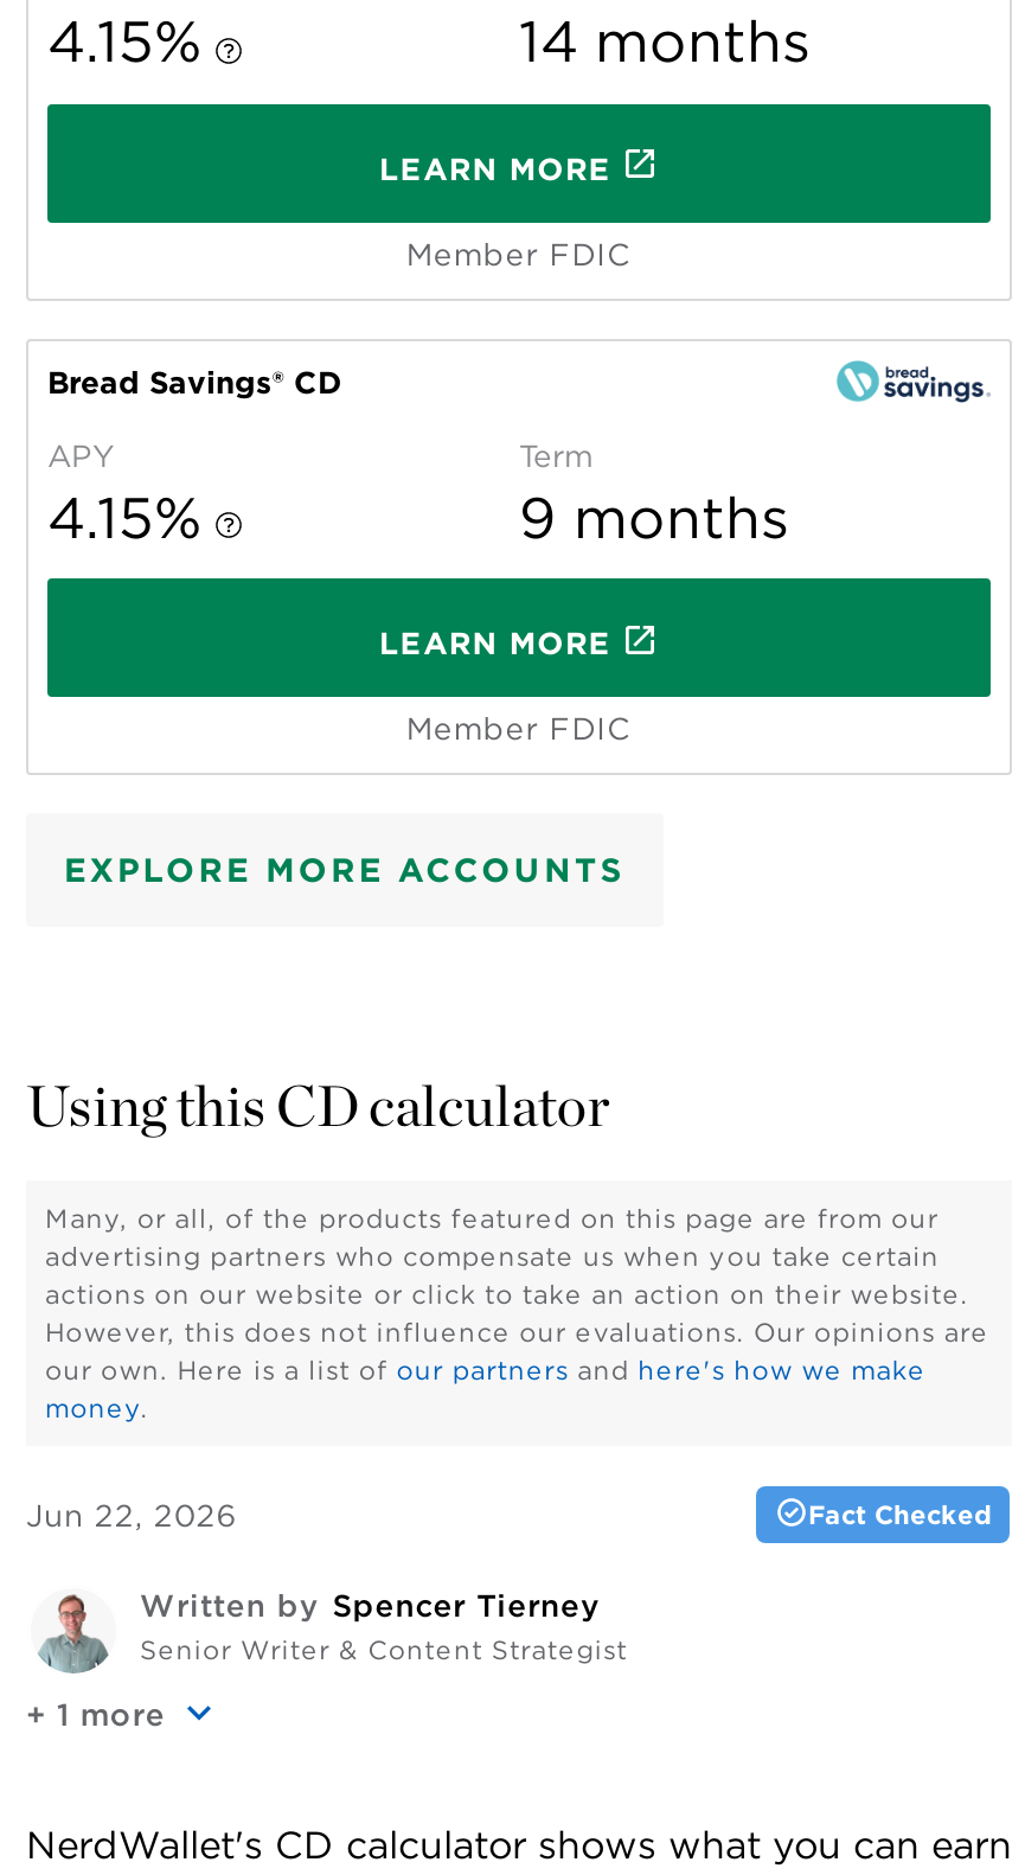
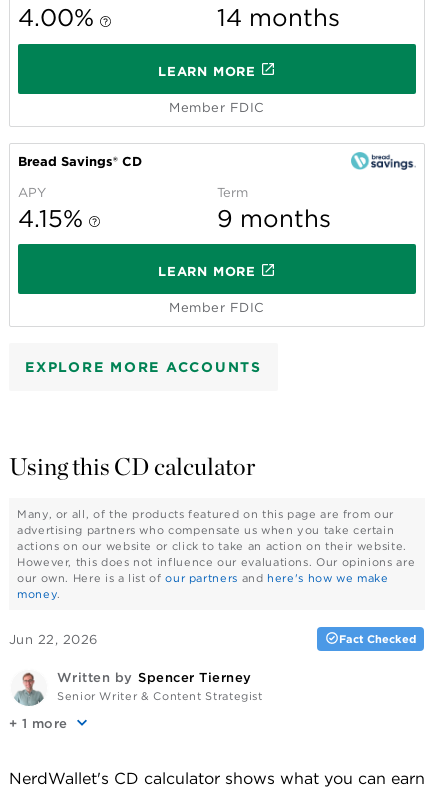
[47,8,201,76] 4.15% -> [18,3,94,32] 4.00%

